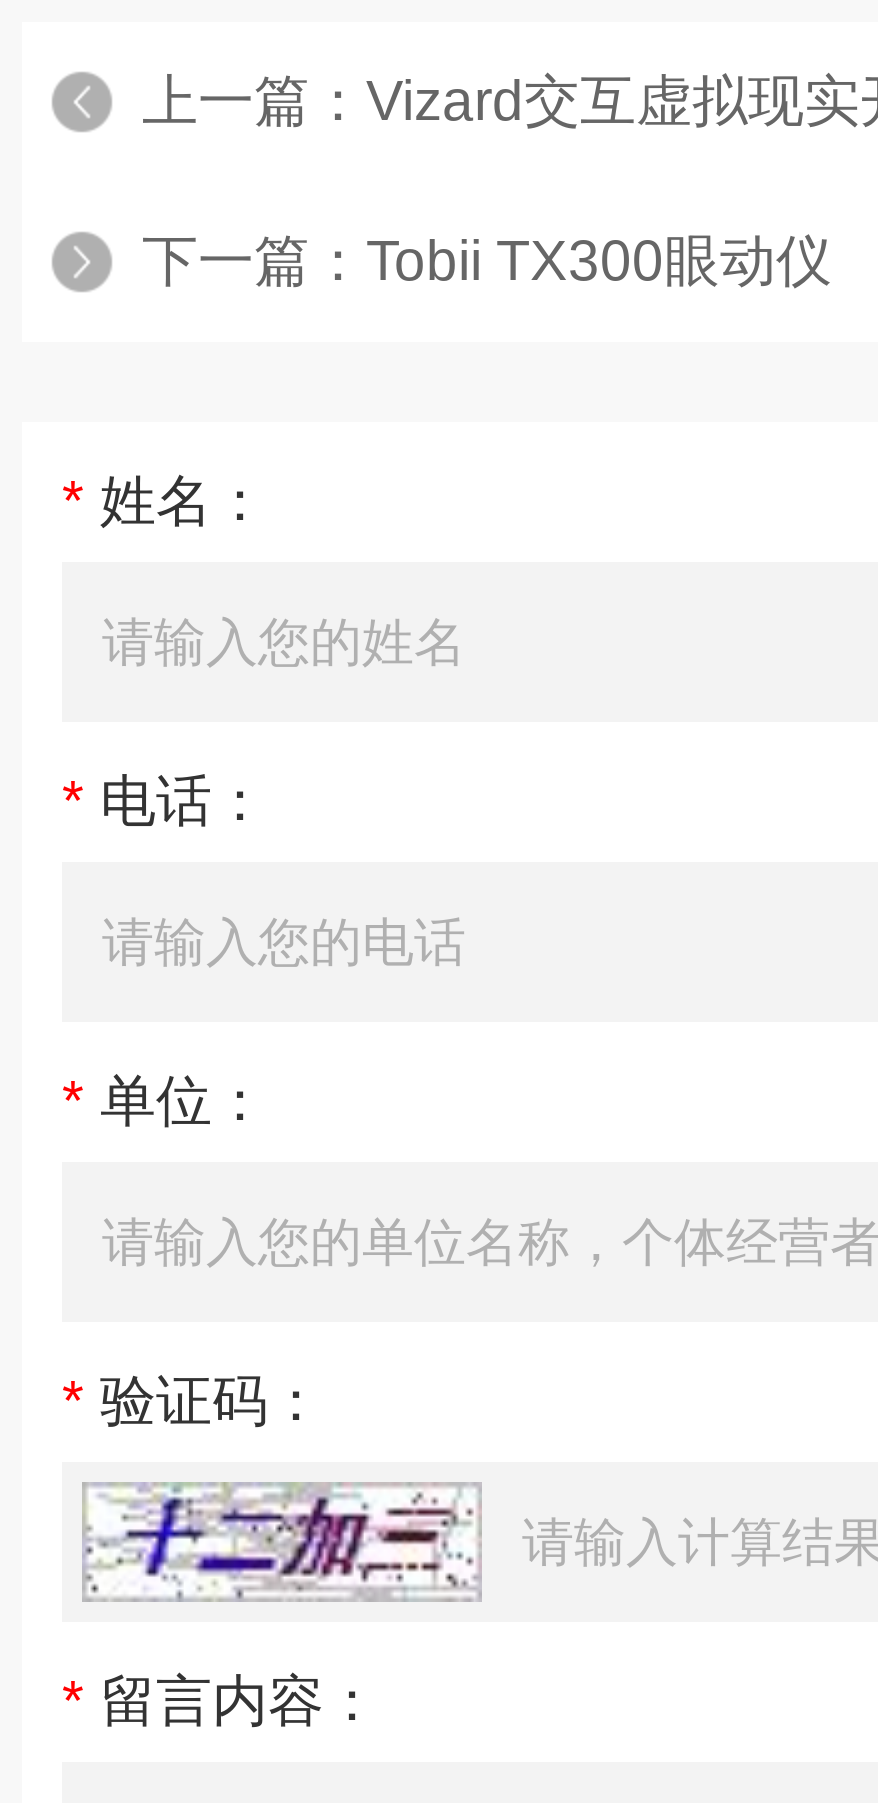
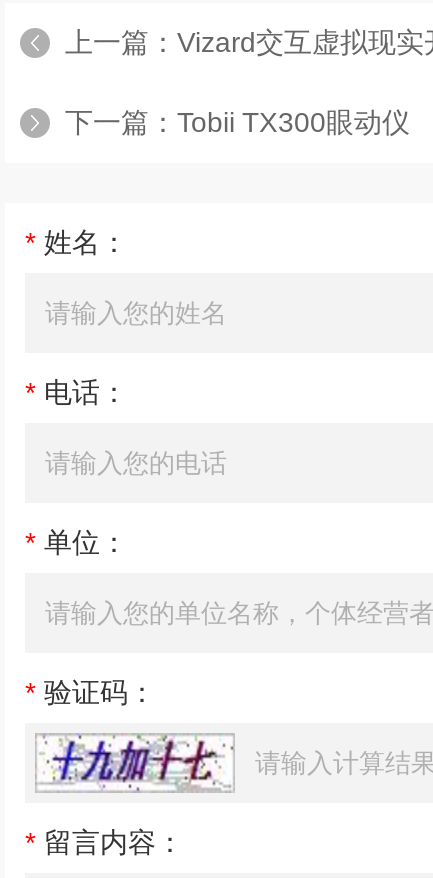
[82,1482,480,1600] [image] -> [37,733,234,792] [image]

